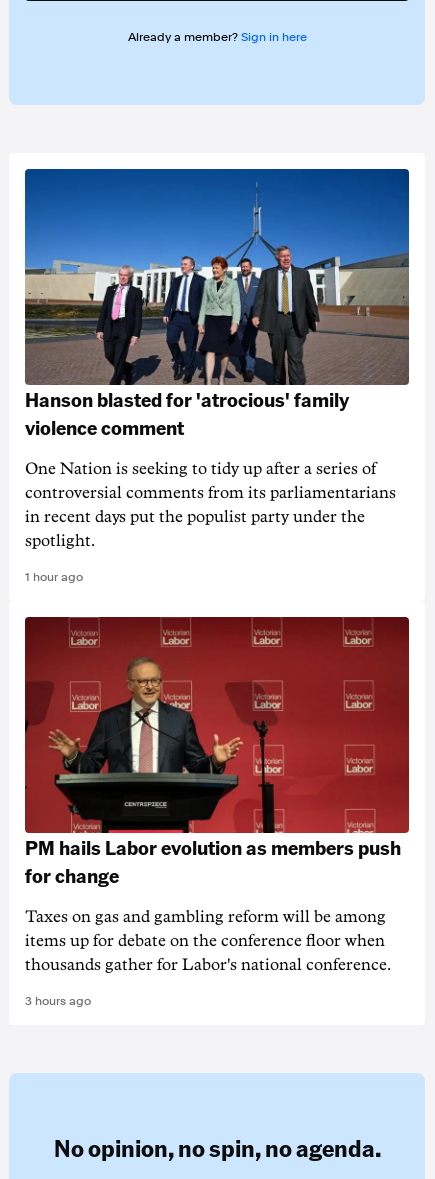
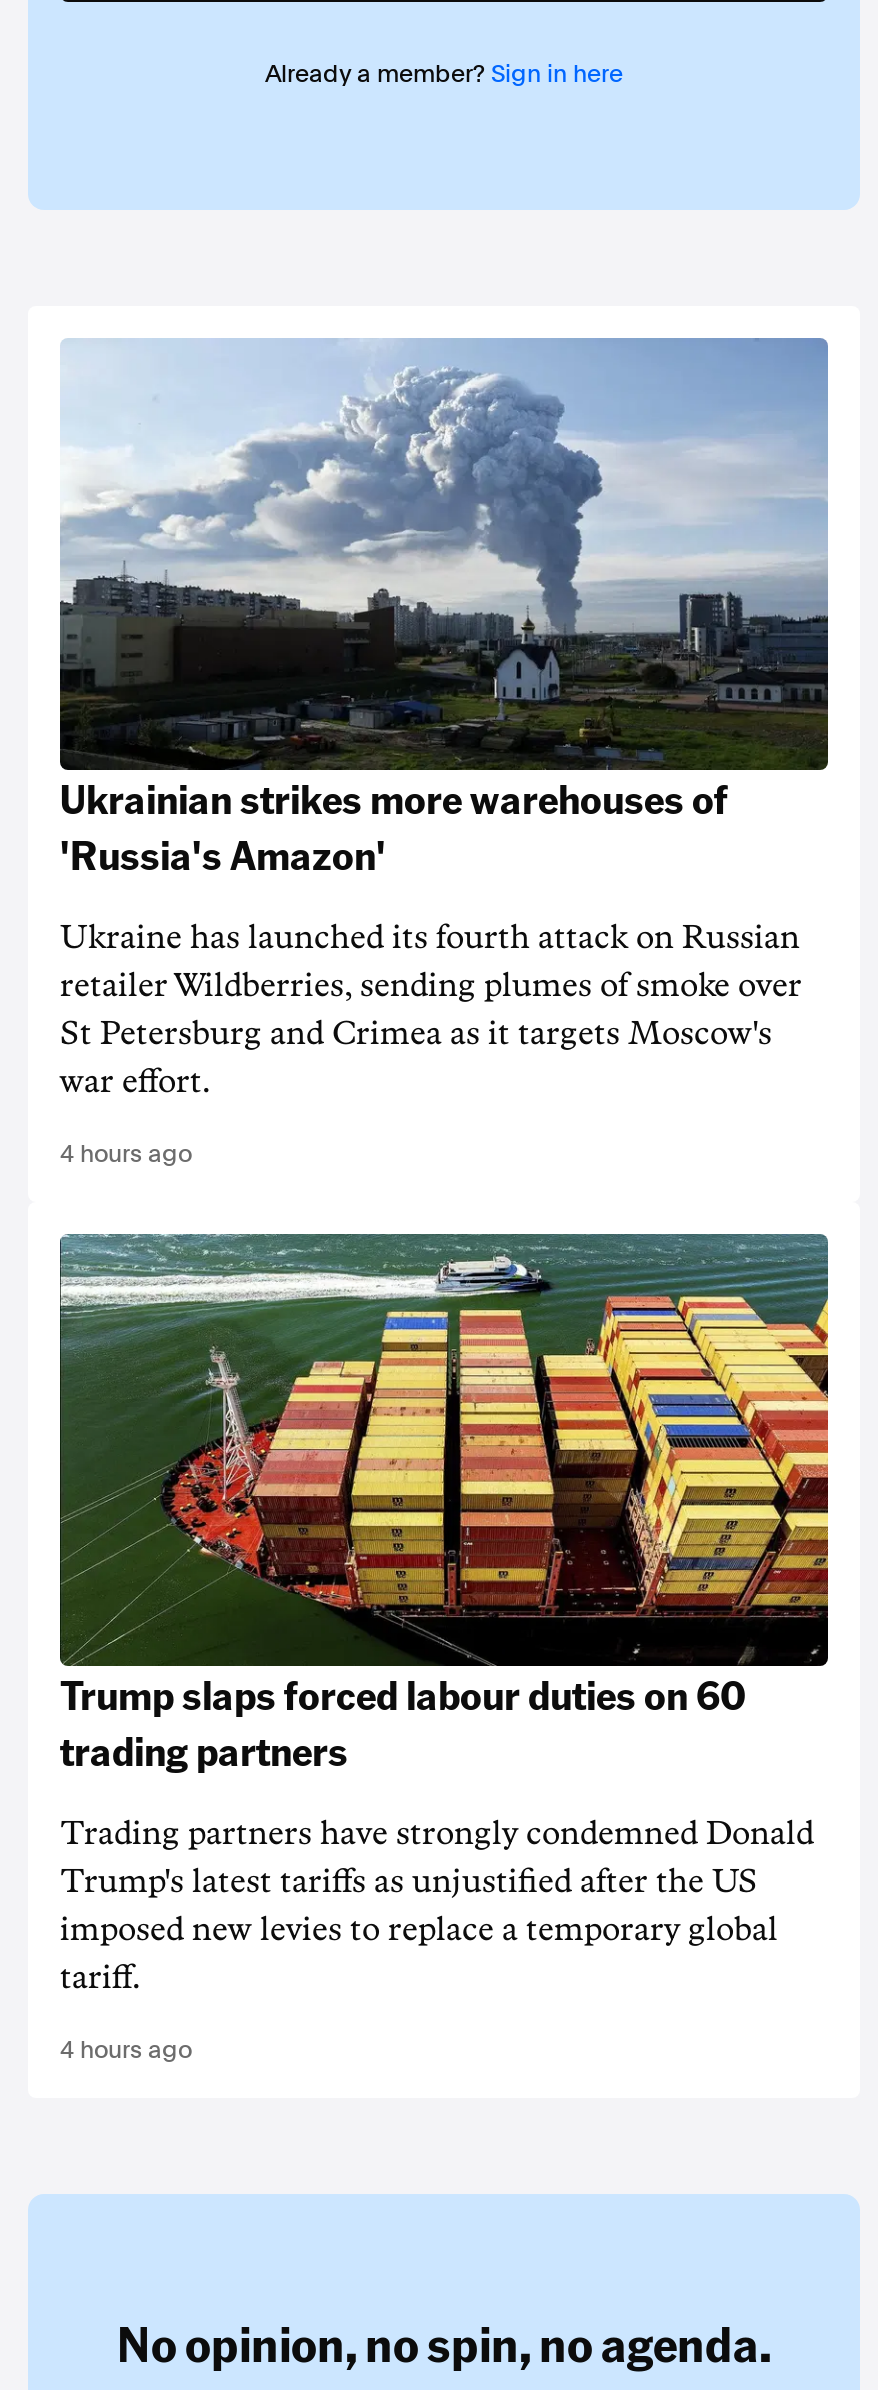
[24,168,409,584] [image] | Hanson blasted for 'atrocious' family | violence comment | One Nation is seeking to tidy up after a series of | controversial comments from its parliamentarians | in recent days put the populist party under the | spotlight. | 1 hour ago -> [60,338,828,1168] [image] | Ukrainian strikes more warehouses of | 'Russia's Amazon' | Ukraine has launched its fourth attack on Russian | retailer Wildberries, sending plumes of smoke over | St Petersburg and Crimea as it targets Moscow's | war effort. | 4 hours ago
[24,616,410,1008] [image] | PM hails Labor evolution as members push | for change | Taxes on gas and gambling reform will be among | items up for debate on the conference floor when | thousands gather for Labor's national conference. | 3 hours ago -> [58,1232,830,2064] [image] | Trump slaps forced labour duties on 60 | trading partners | Trading partners have strongly condemned Donald | Trump's latest tariffs as unjustified after the US | imposed new levies to replace a temporary global | tariff. | 4 hours ago

